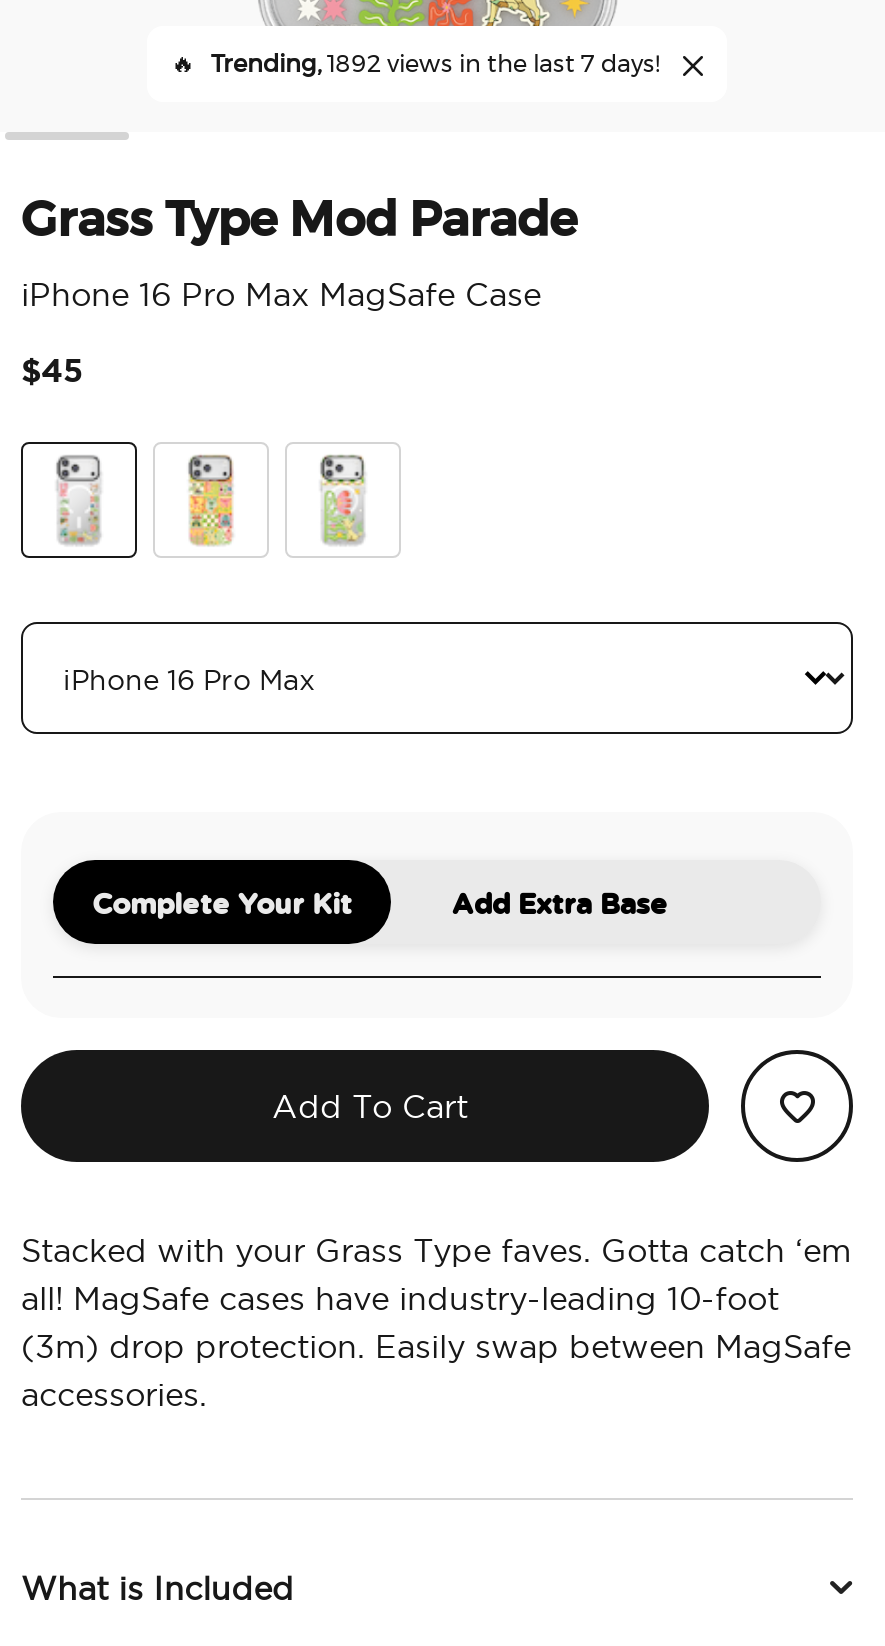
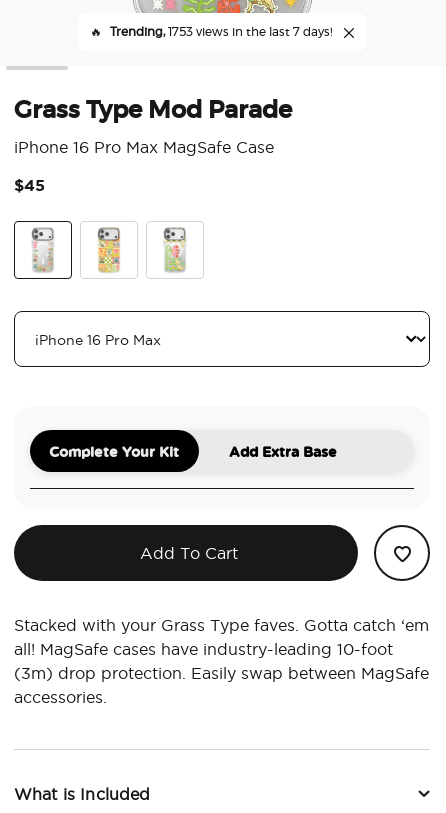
[211,52,659,76] Trending, 1892 views in the last 7 days! -> [110,26,332,38] Trending, 1753 views in the last 7 days!

